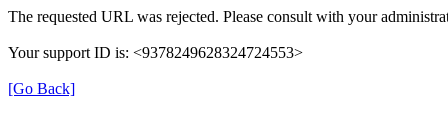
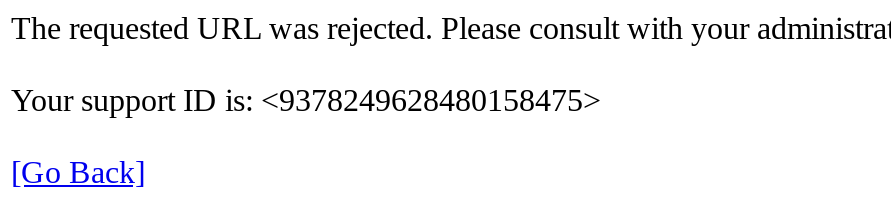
[8,44,303,61] Your support ID is: <9378249628324724553> -> [11,83,601,117] Your support ID is: <9378249628480158475>

